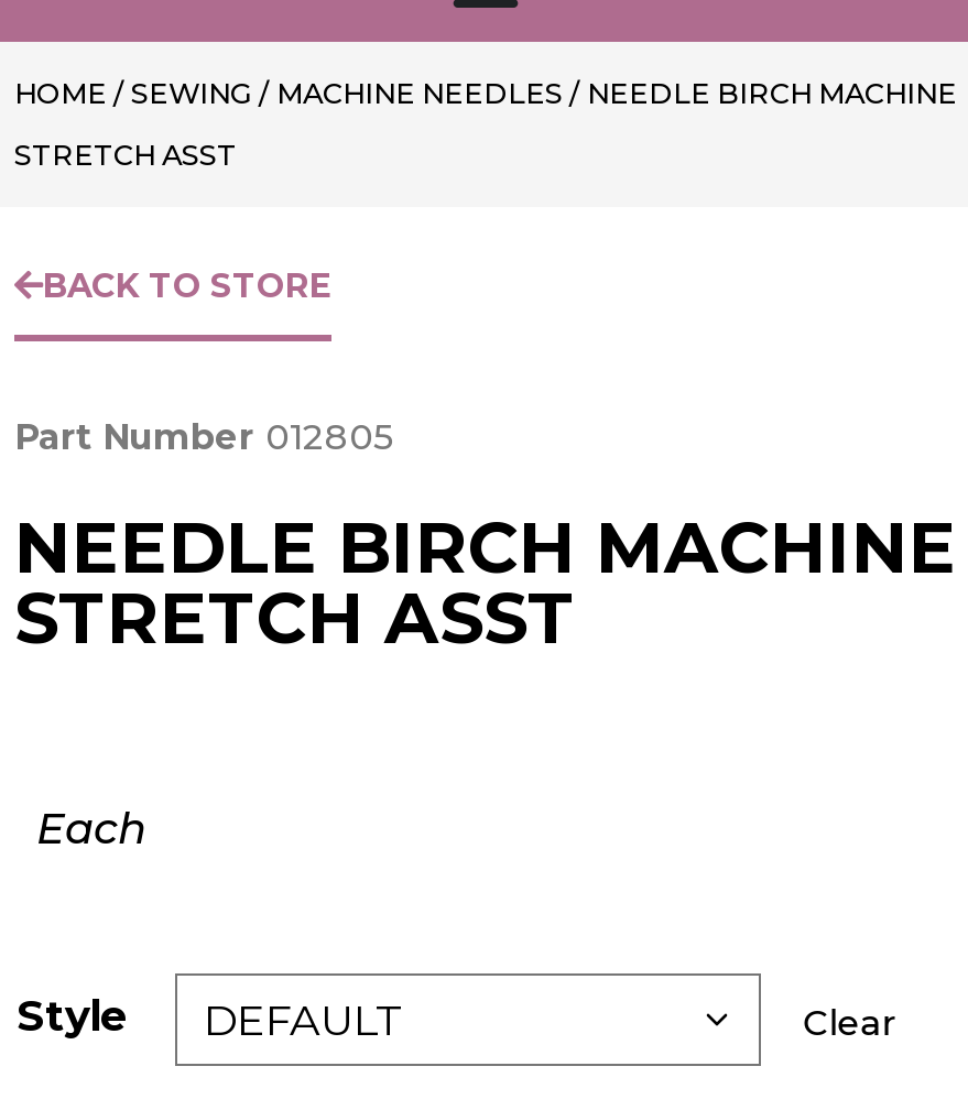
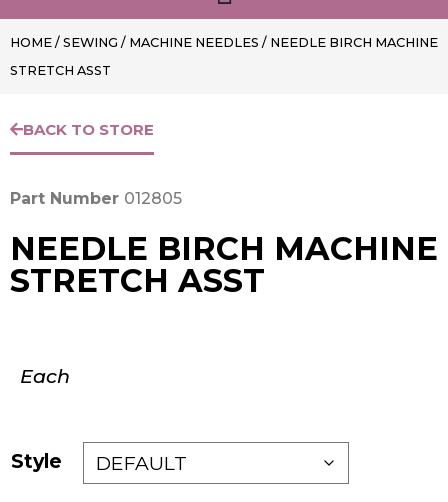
[802,1001,895,1043] Clear -> none

